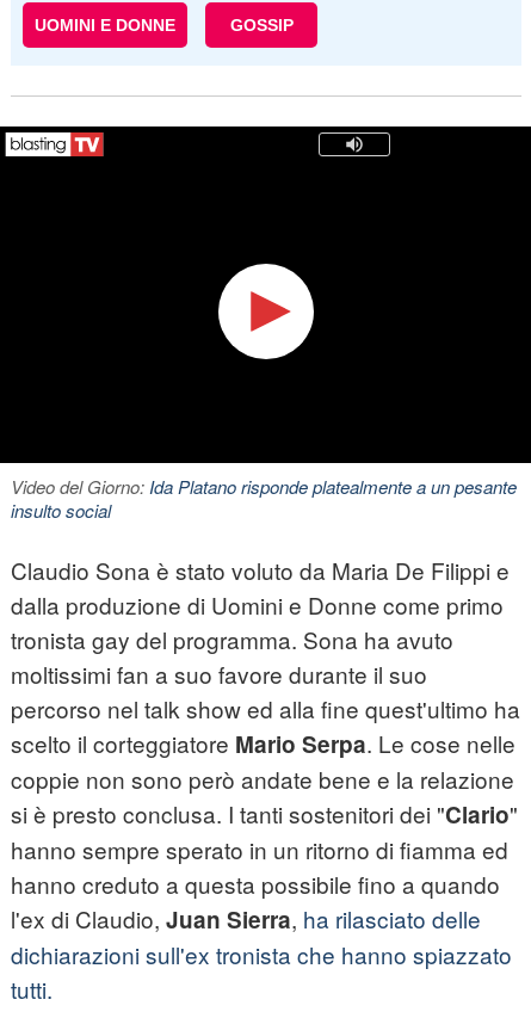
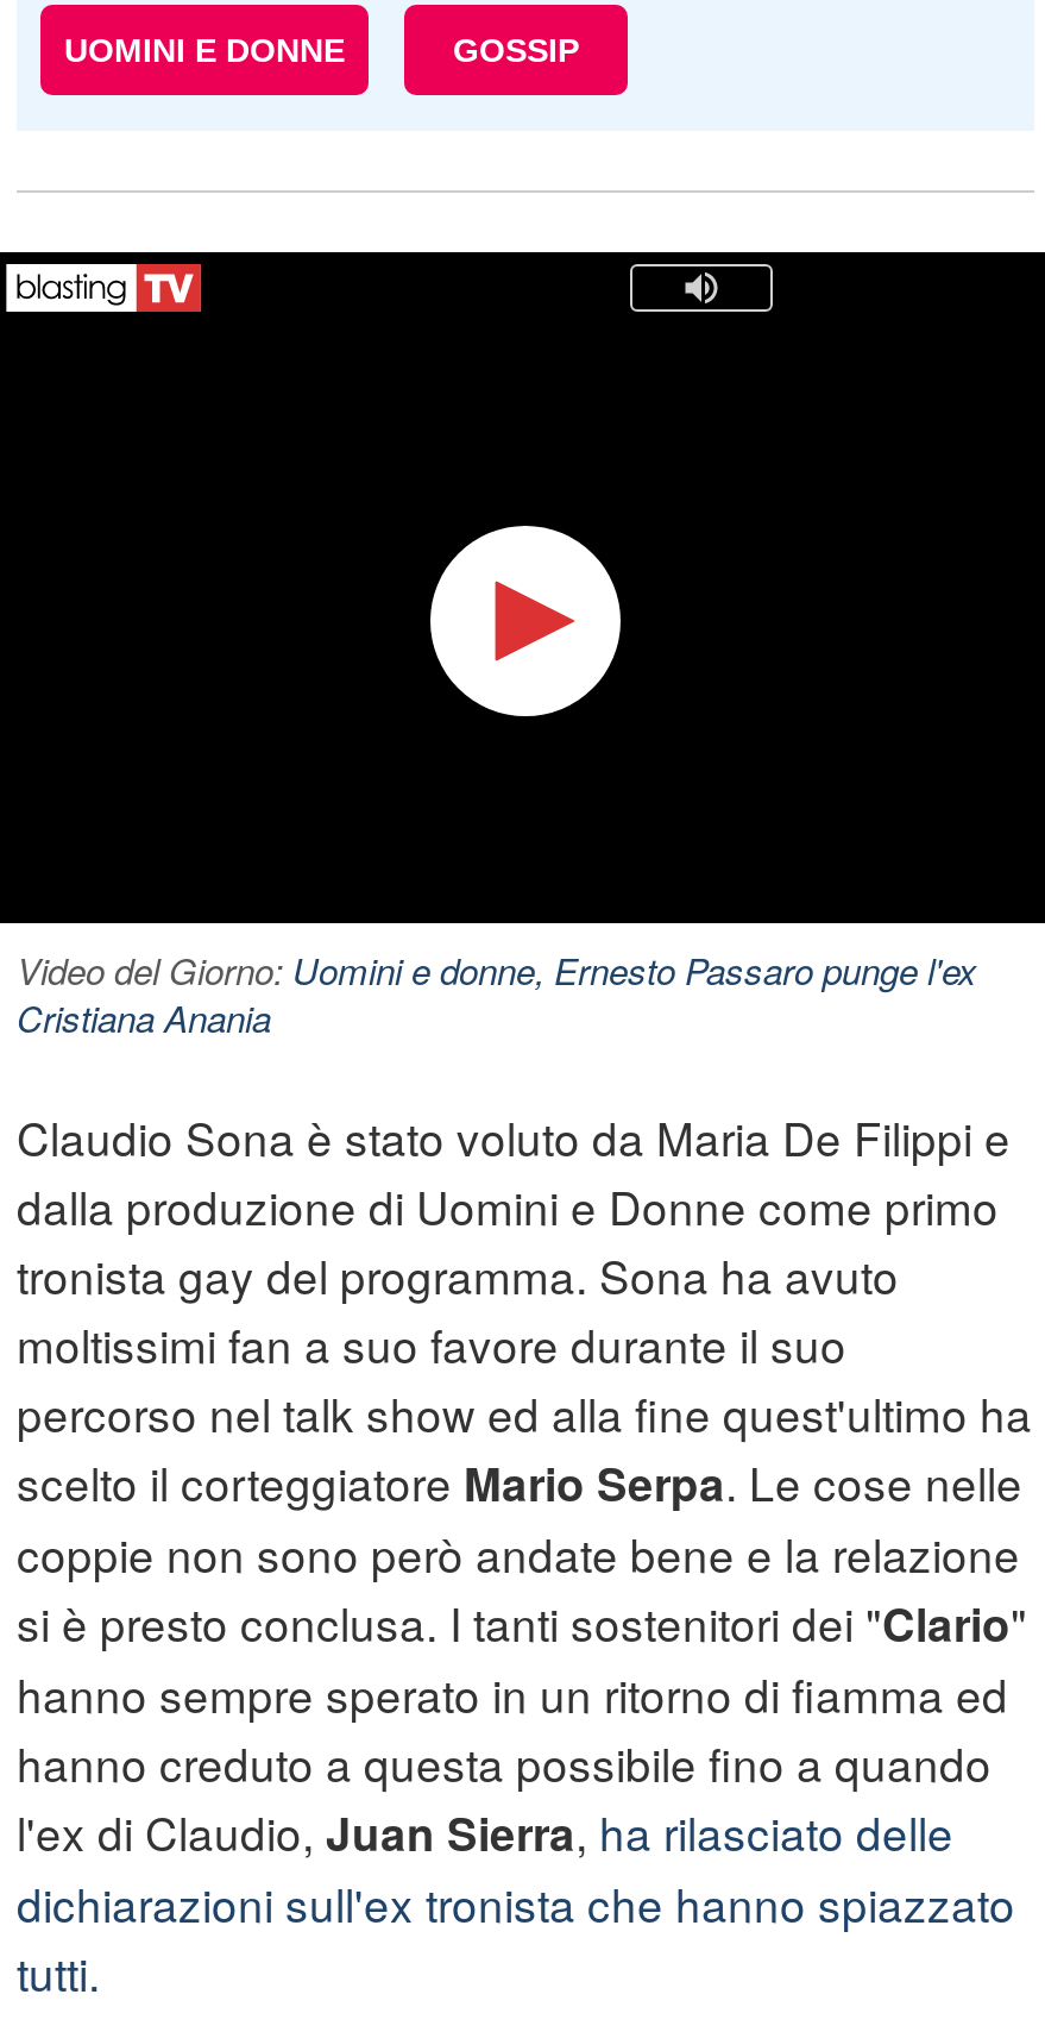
[11,474,517,523] Video del Giorno: Ida Platano risponde platealmente a un pesante | insulto social -> [17,945,977,1043] Video del Giorno: Uomini e donne, Ernesto Passaro punge l'ex | Cristiana Anania

